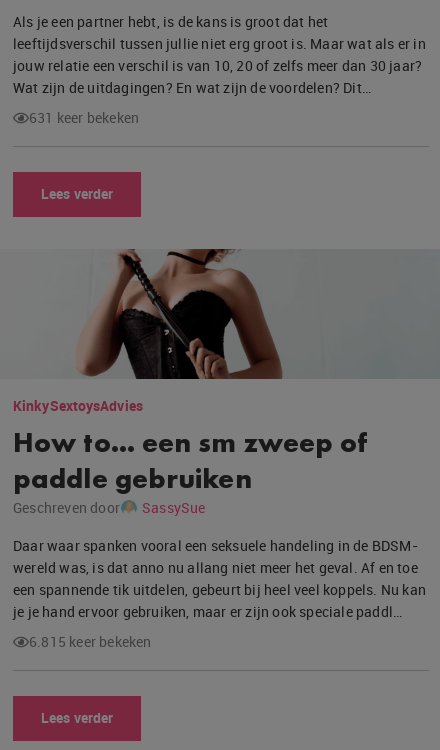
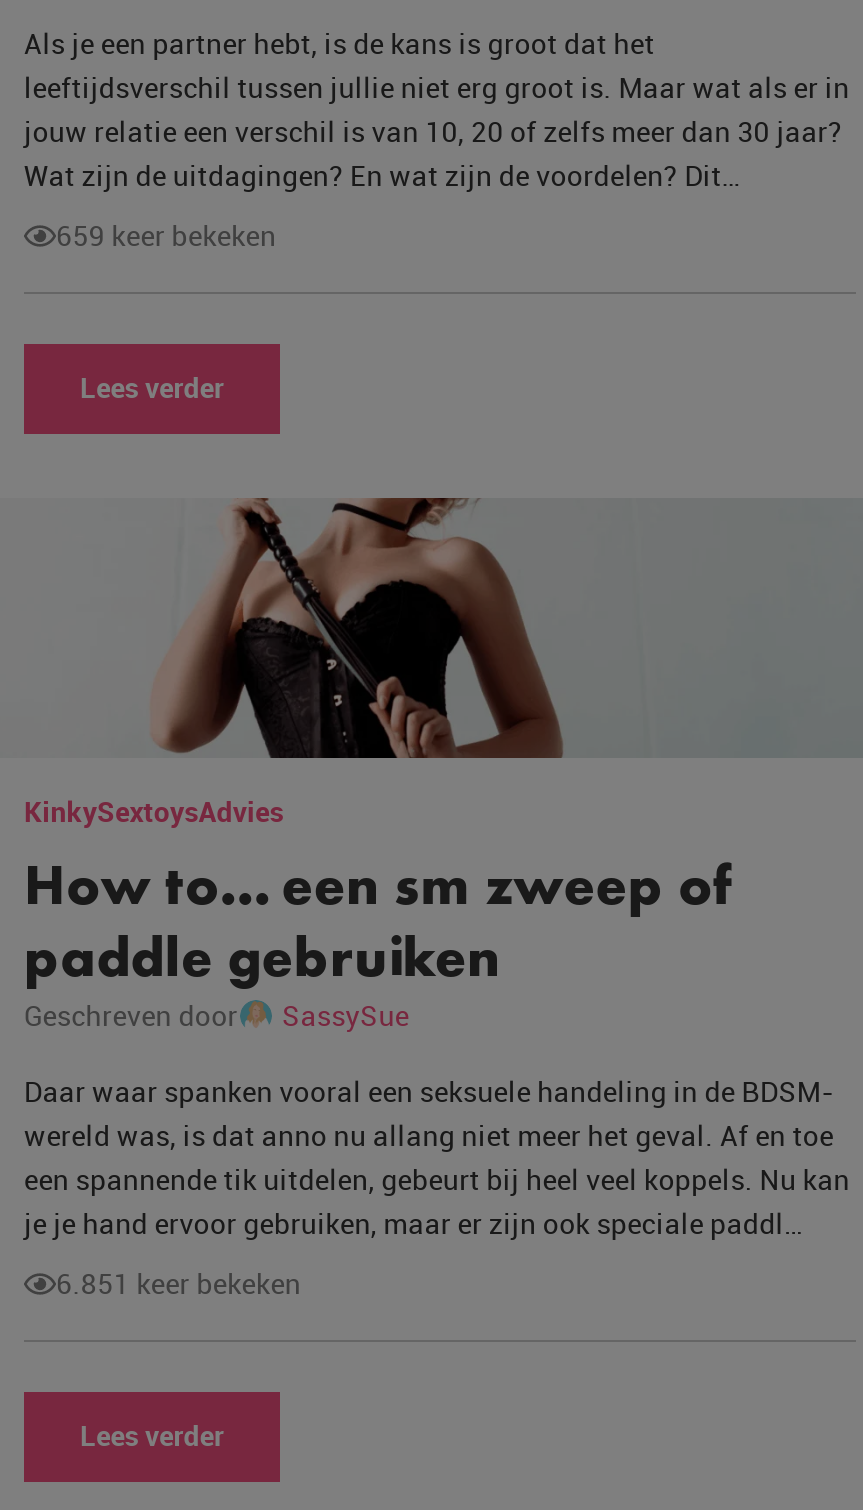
[29,108,139,127] 631 keer bekeken -> [56,216,276,254] 659 keer bekeken
[29,632,152,651] 6.815 keer bekeken -> [56,1264,301,1302] 6.851 keer bekeken

